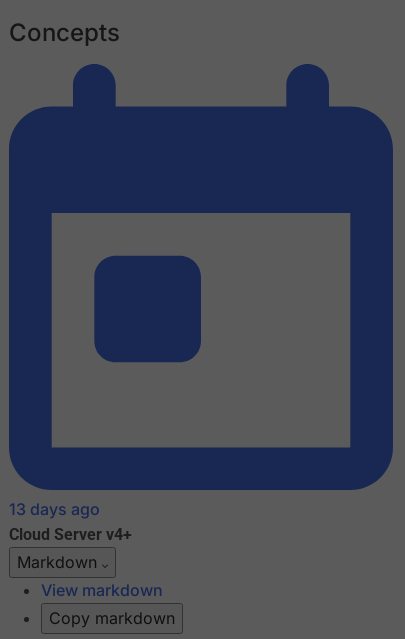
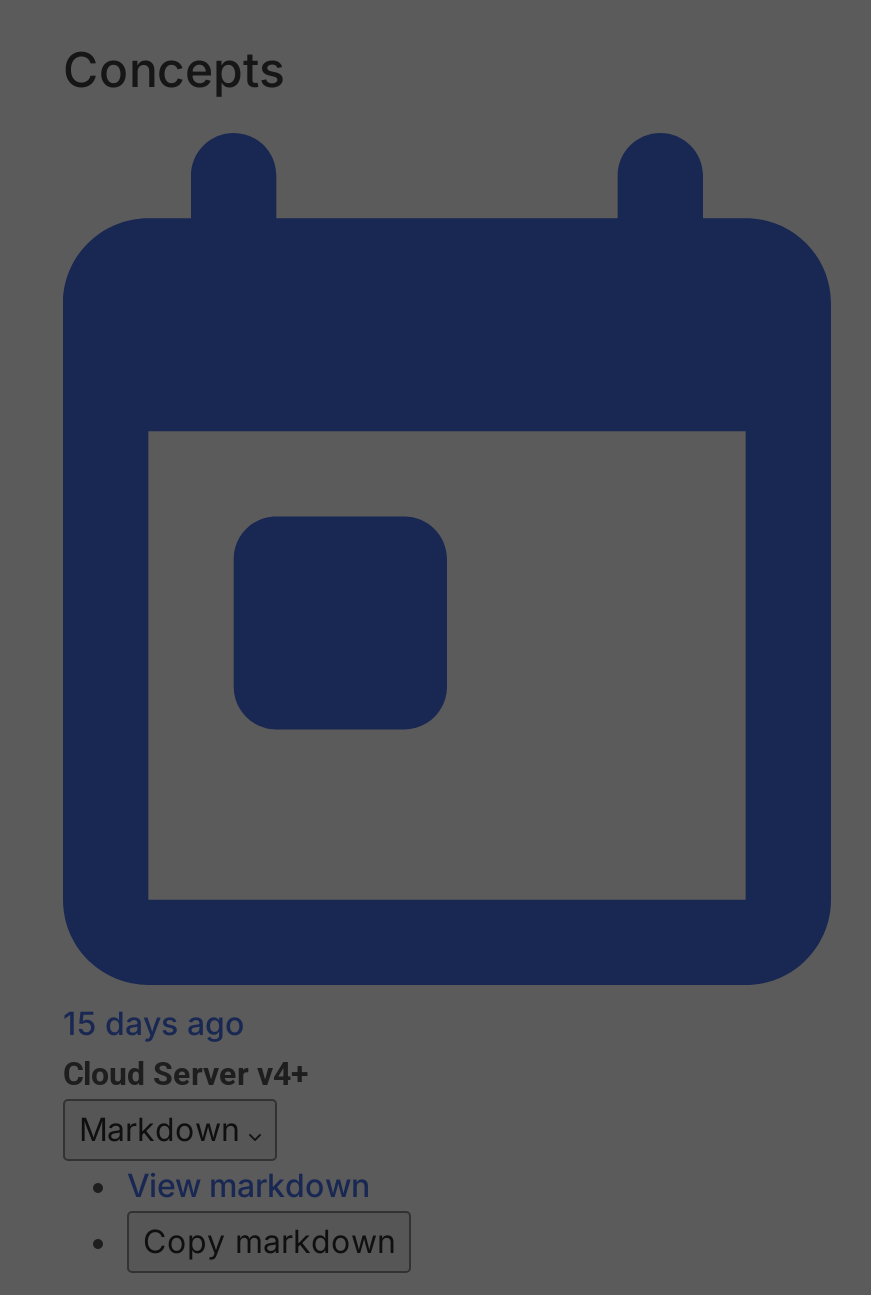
[9,499,100,519] 13 days ago -> [63,1004,245,1044] 15 days ago

